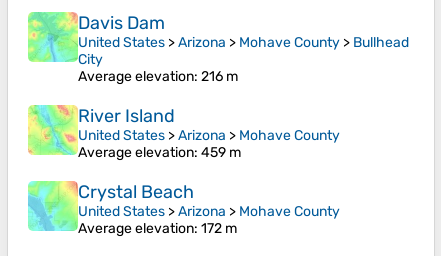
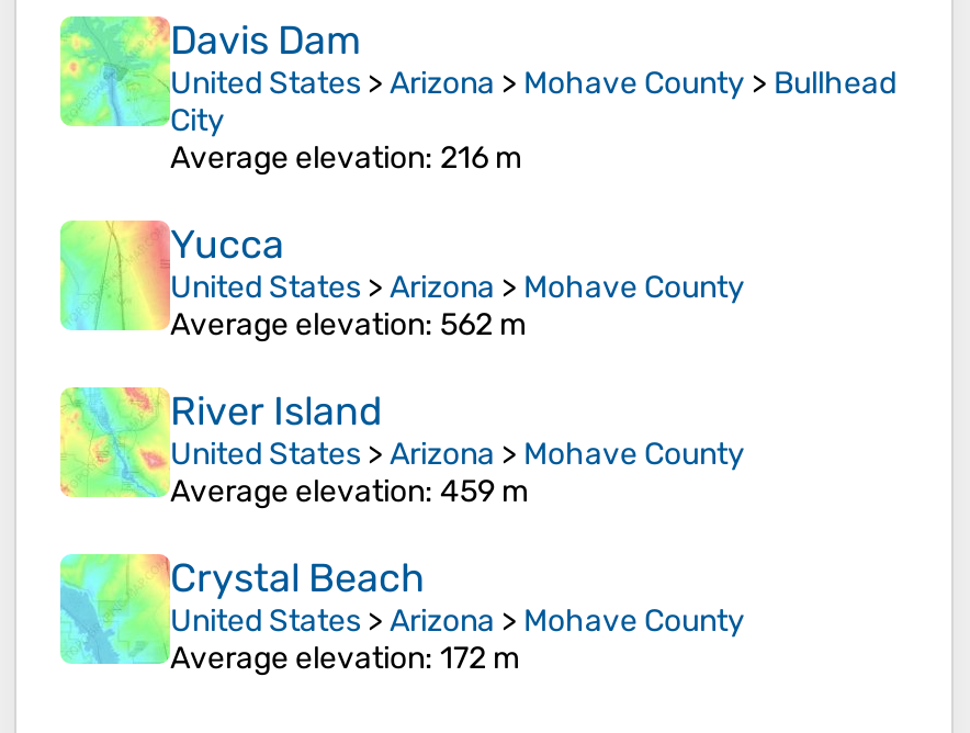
none -> [58,218,745,344] [image] | Yucca | United States > Arizona > Mohave County | Average elevation: 562 m

